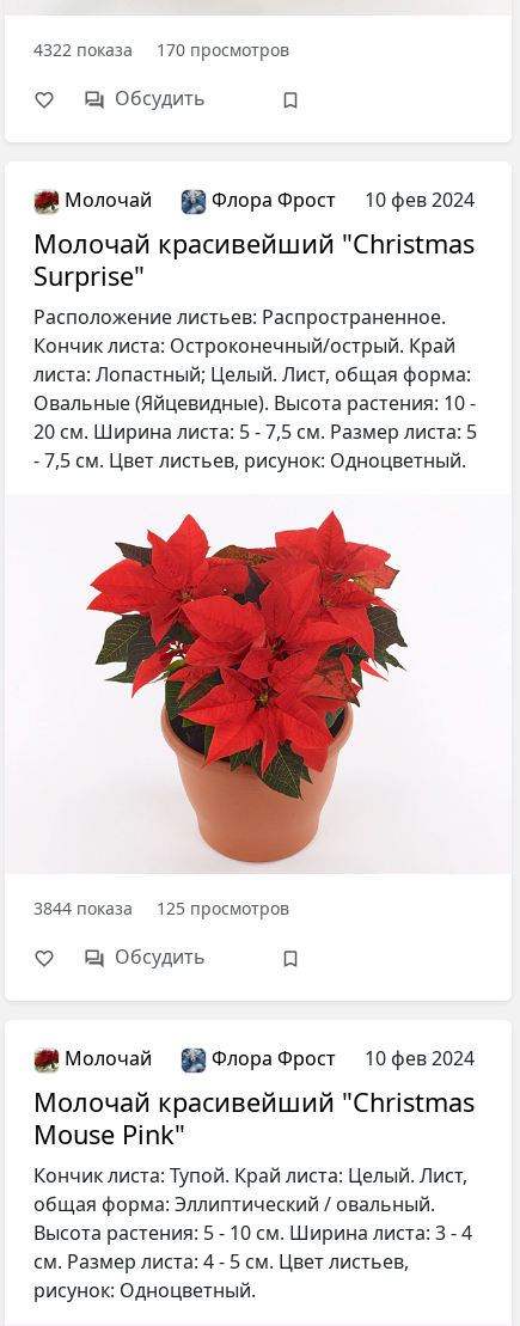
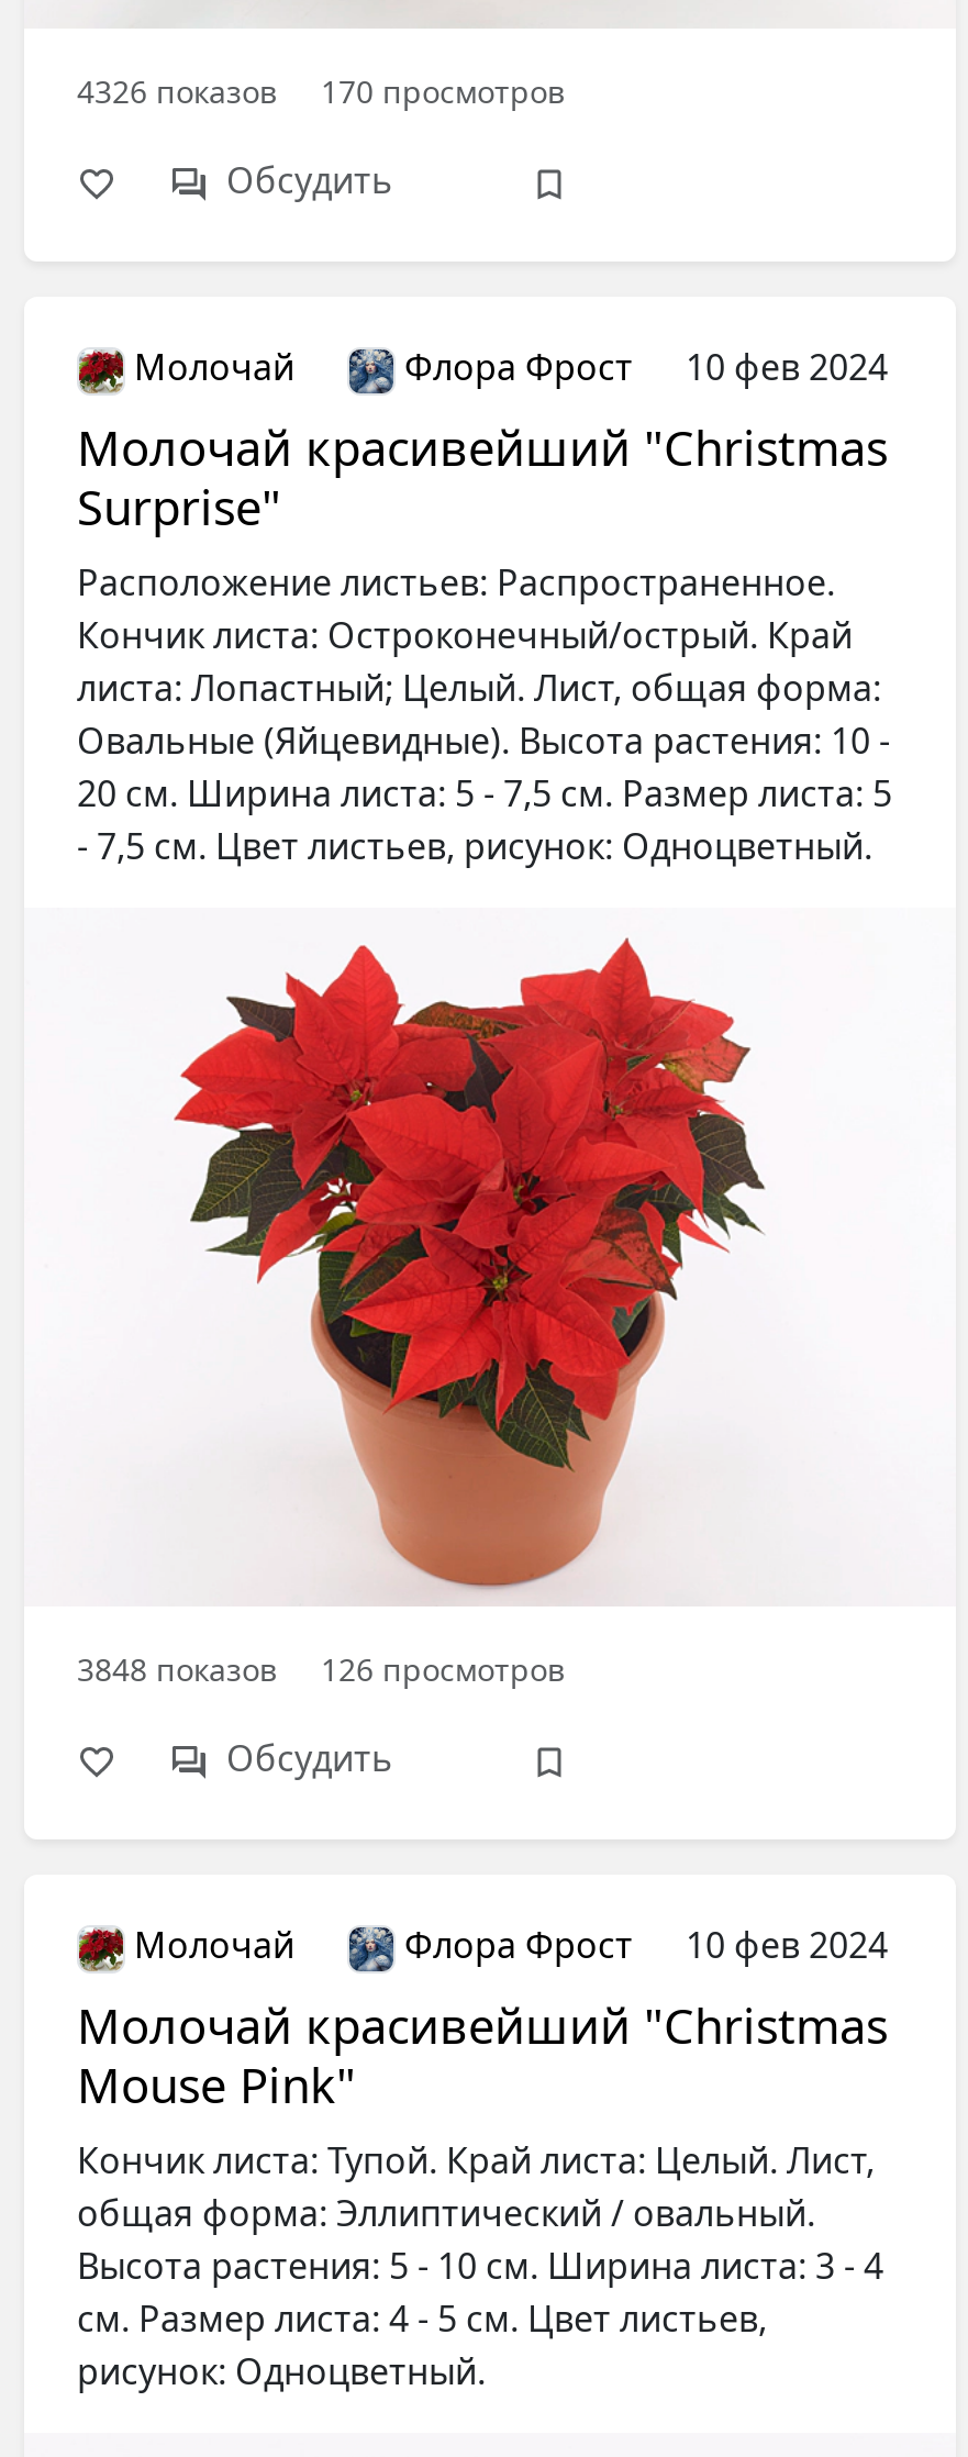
[33,38,289,61] 4322 показа 170 просмотров -> [77,70,565,112] 4326 показов 170 просмотров
[33,897,289,920] 3844 показа | 125 просмотров -> [77,1648,565,1690] 3848 показов | 126 просмотров

